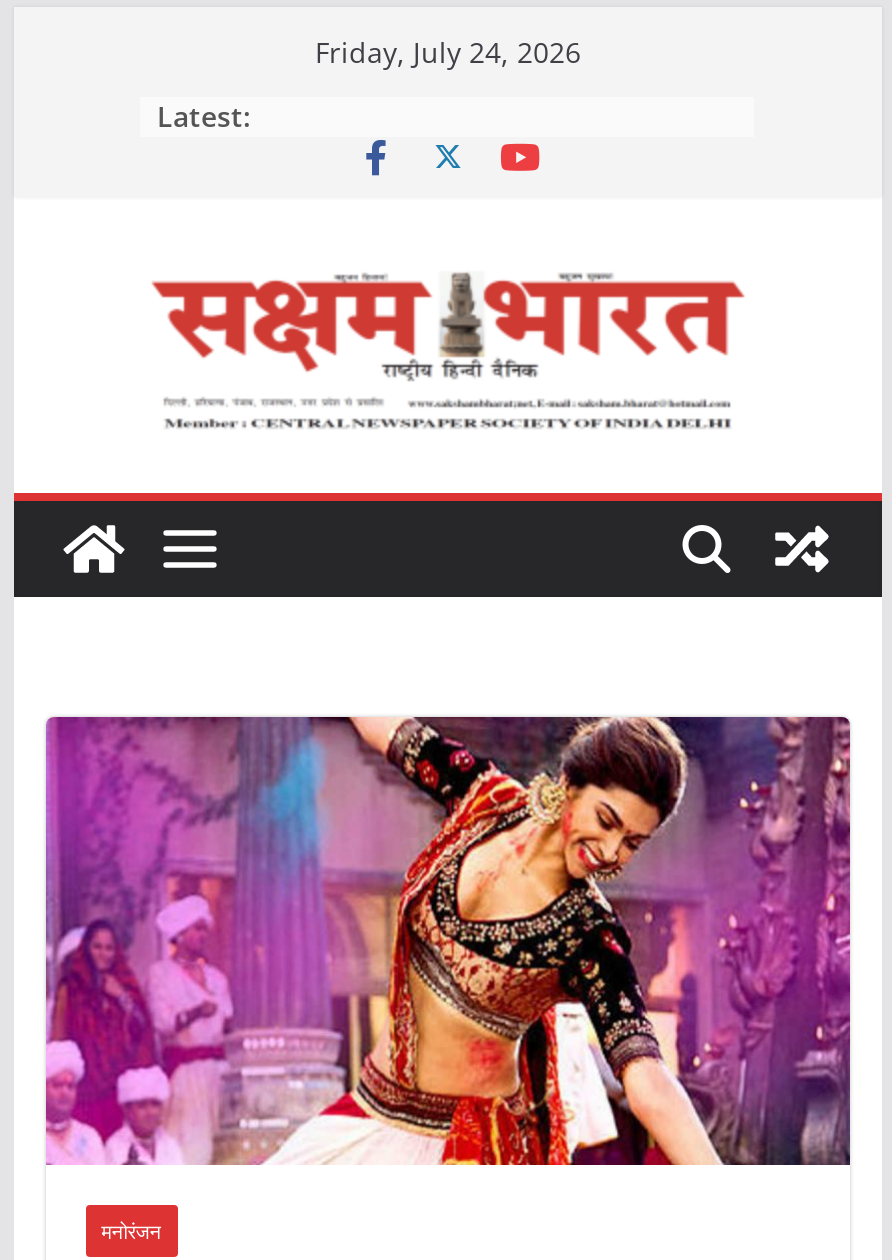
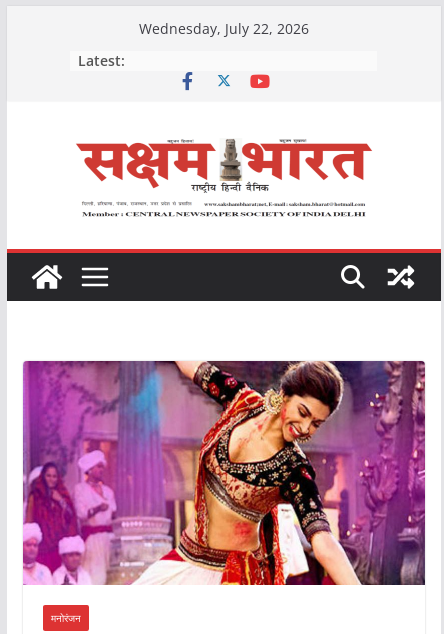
[315,33,581,71] Friday, July 24, 2026 -> [139,19,309,38] Wednesday, July 22, 2026

